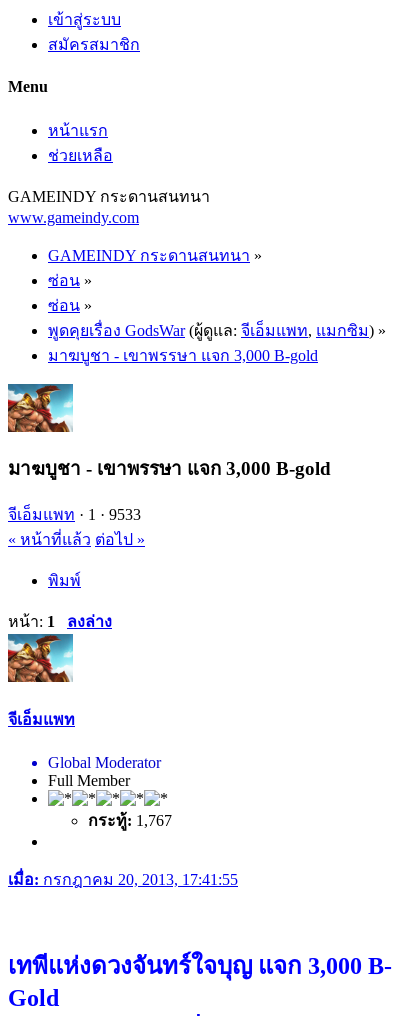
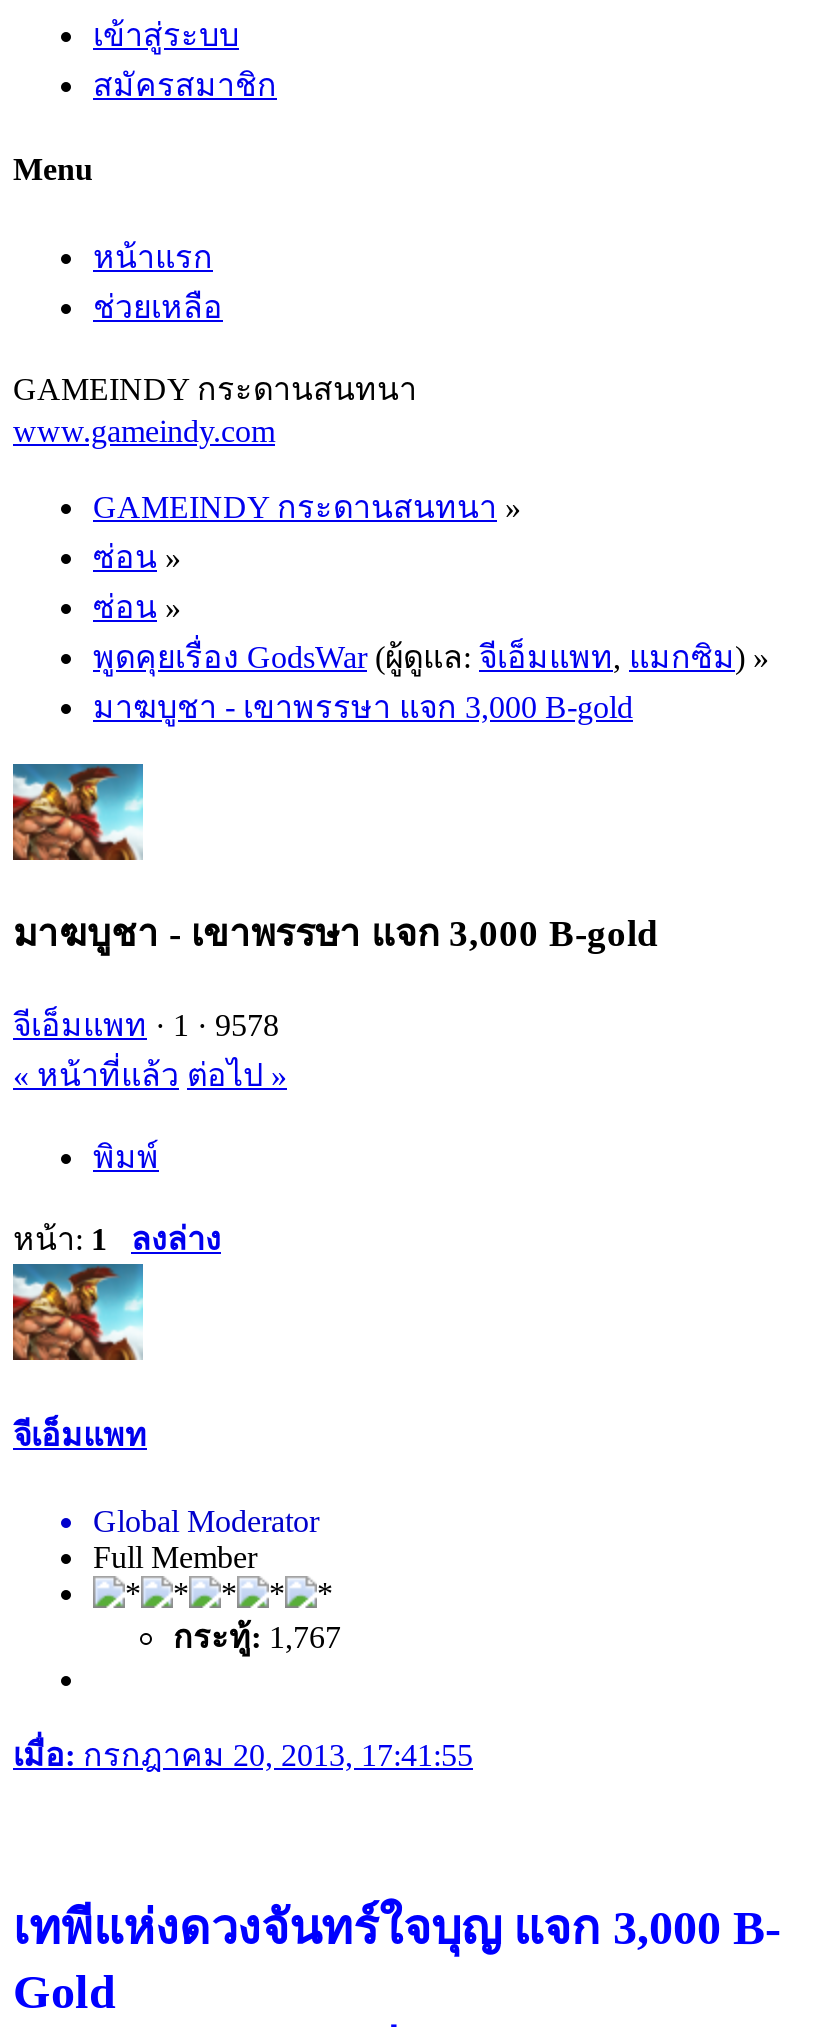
[8,506,141,523] จีเอ็มแพท· 1 · 9533 -> [13,1008,279,1042] จีเอ็มแพท· 1 · 9578

